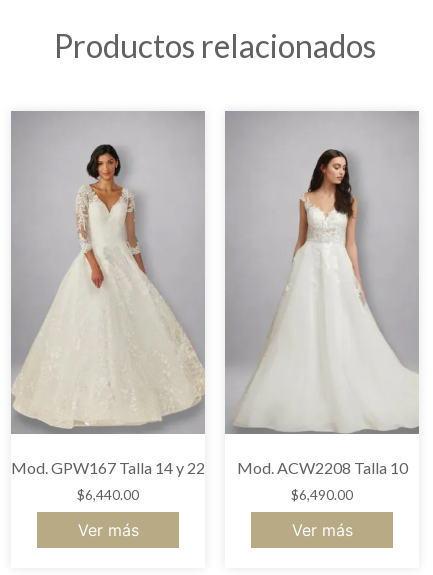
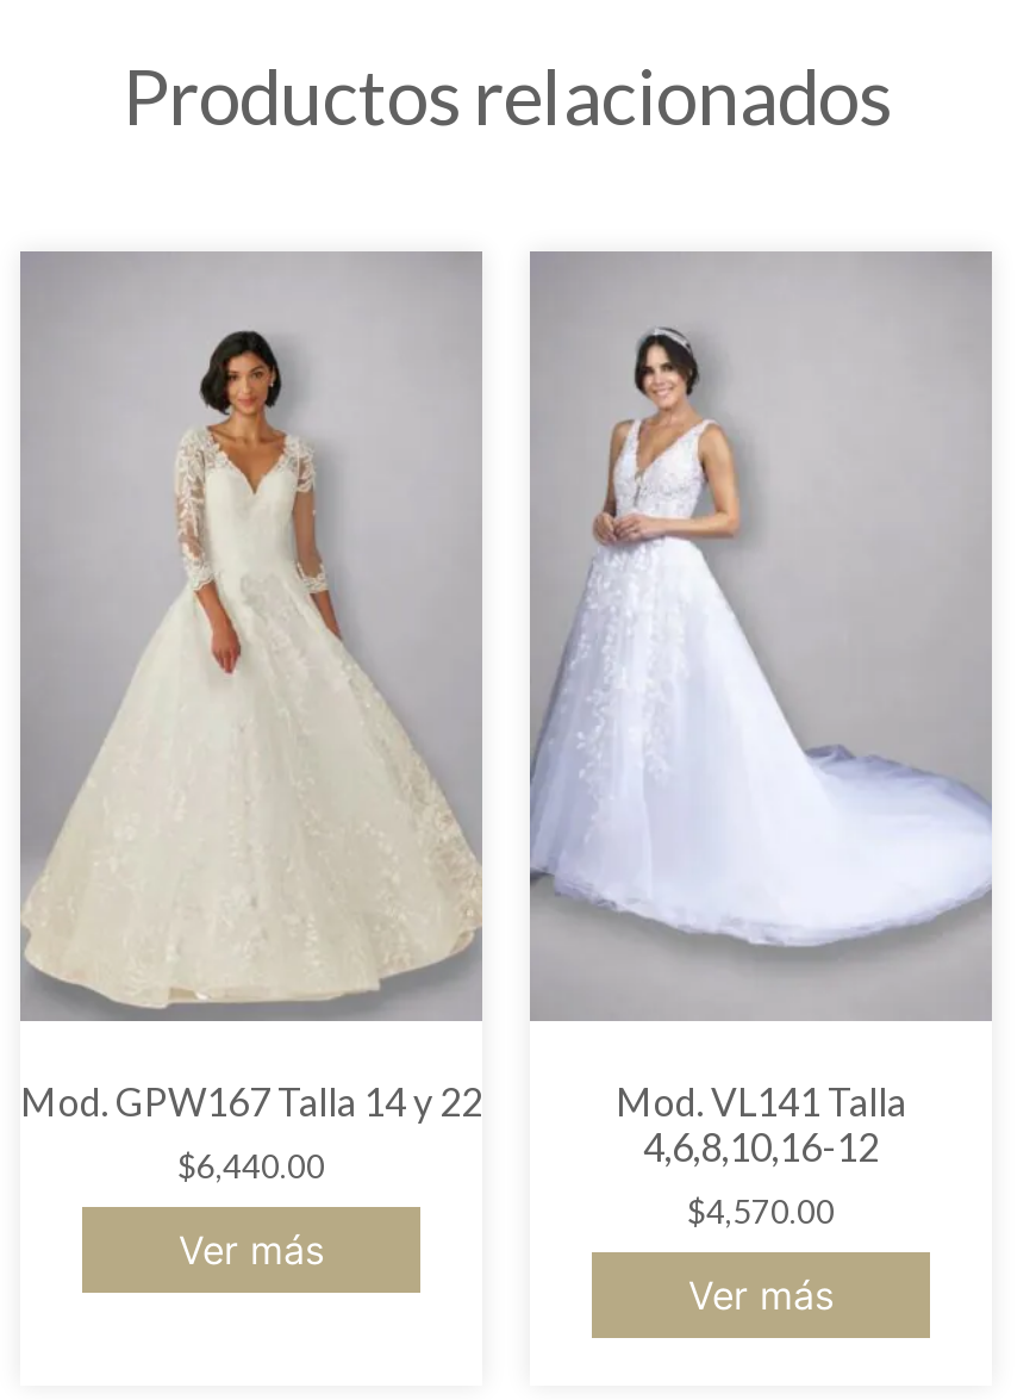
[225,143,419,477] [image] | Mod. ACW2208 Talla 10 -> [530,325,992,1169] [image] | Mod. VL141 Talla | 4,6,8,10,16-12
[291,486,353,503] $6,490.00 -> [687,1190,835,1231] $4,570.00

